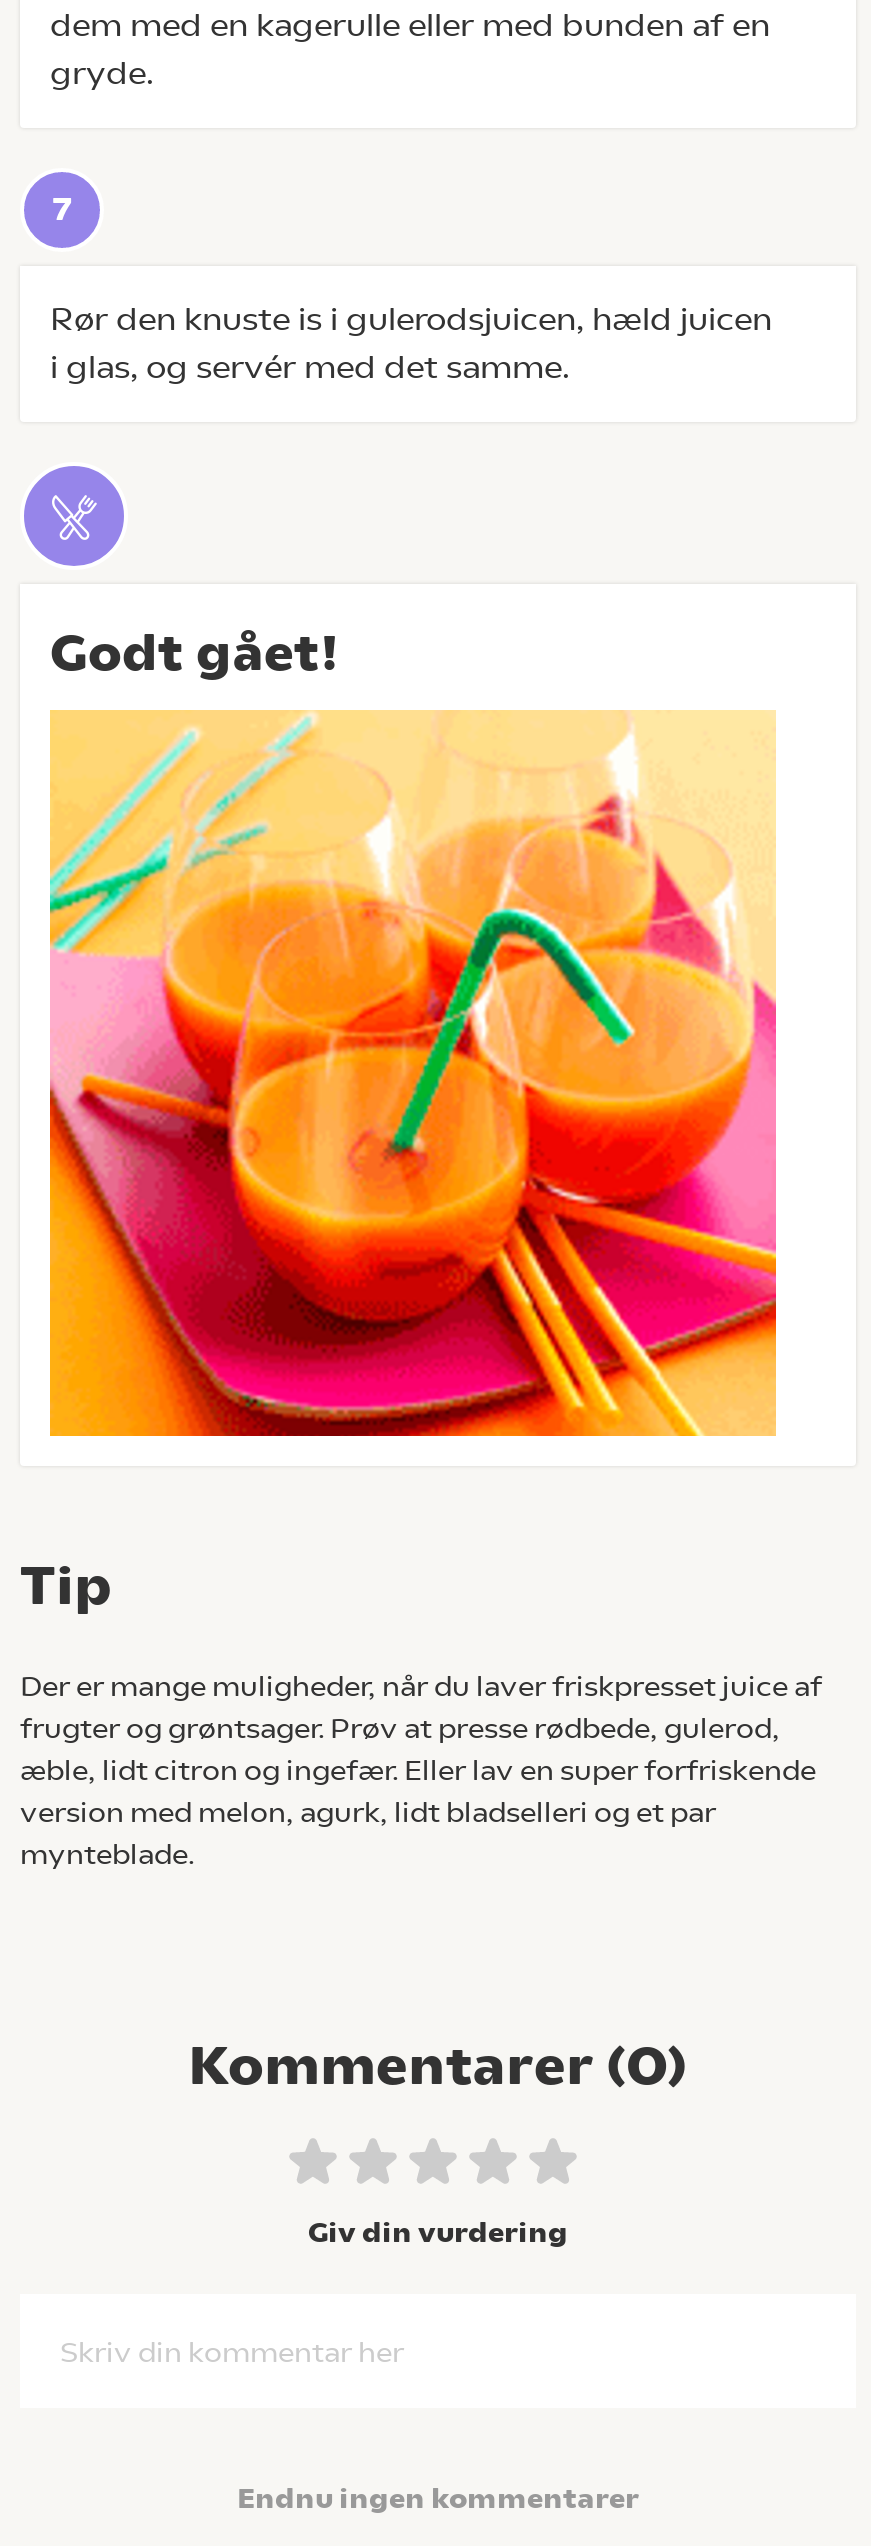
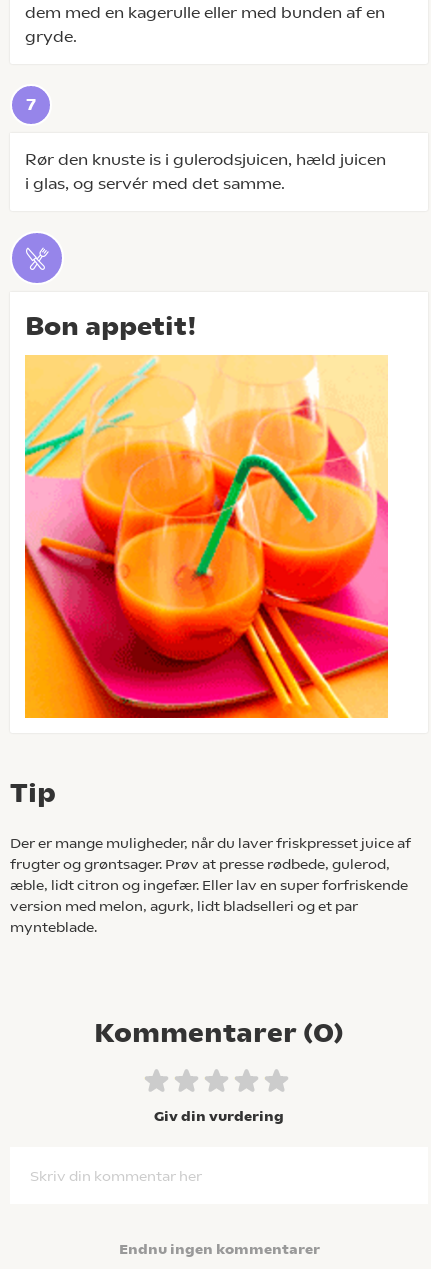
[50,622,340,682] Godt gået! -> [25,311,197,341] Bon appetit!

